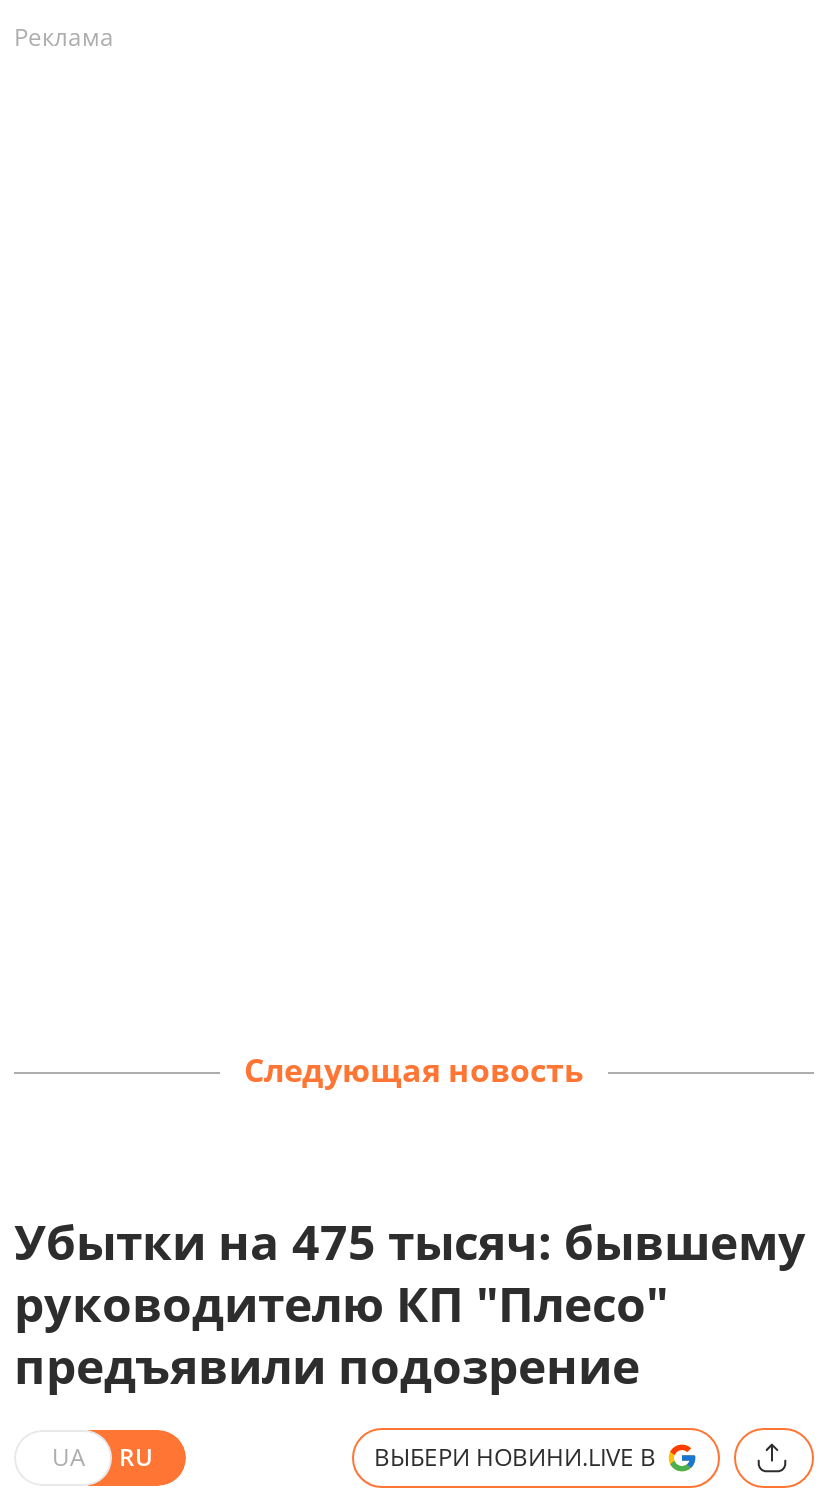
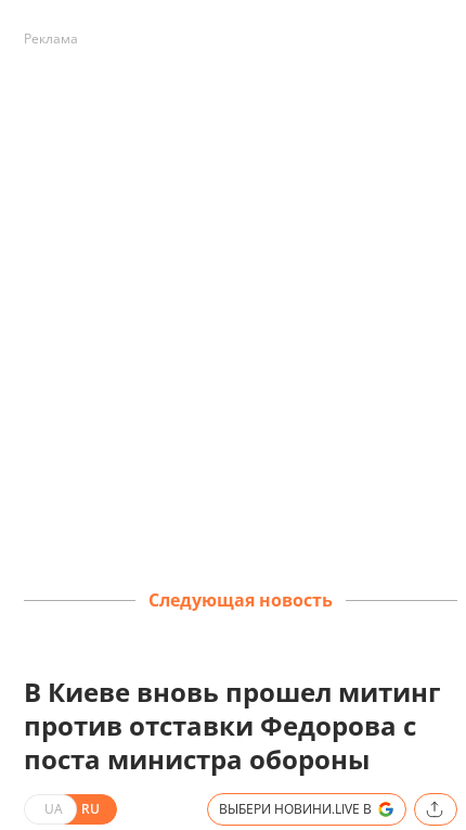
[14,1208,806,1398] Убытки на 475 тысяч: бывшему | руководителю КП "Плесо" | предъявили подозрение -> [24,674,440,777] В Киеве вновь прошел митинг | против отставки Федорова с | поста министра обороны

